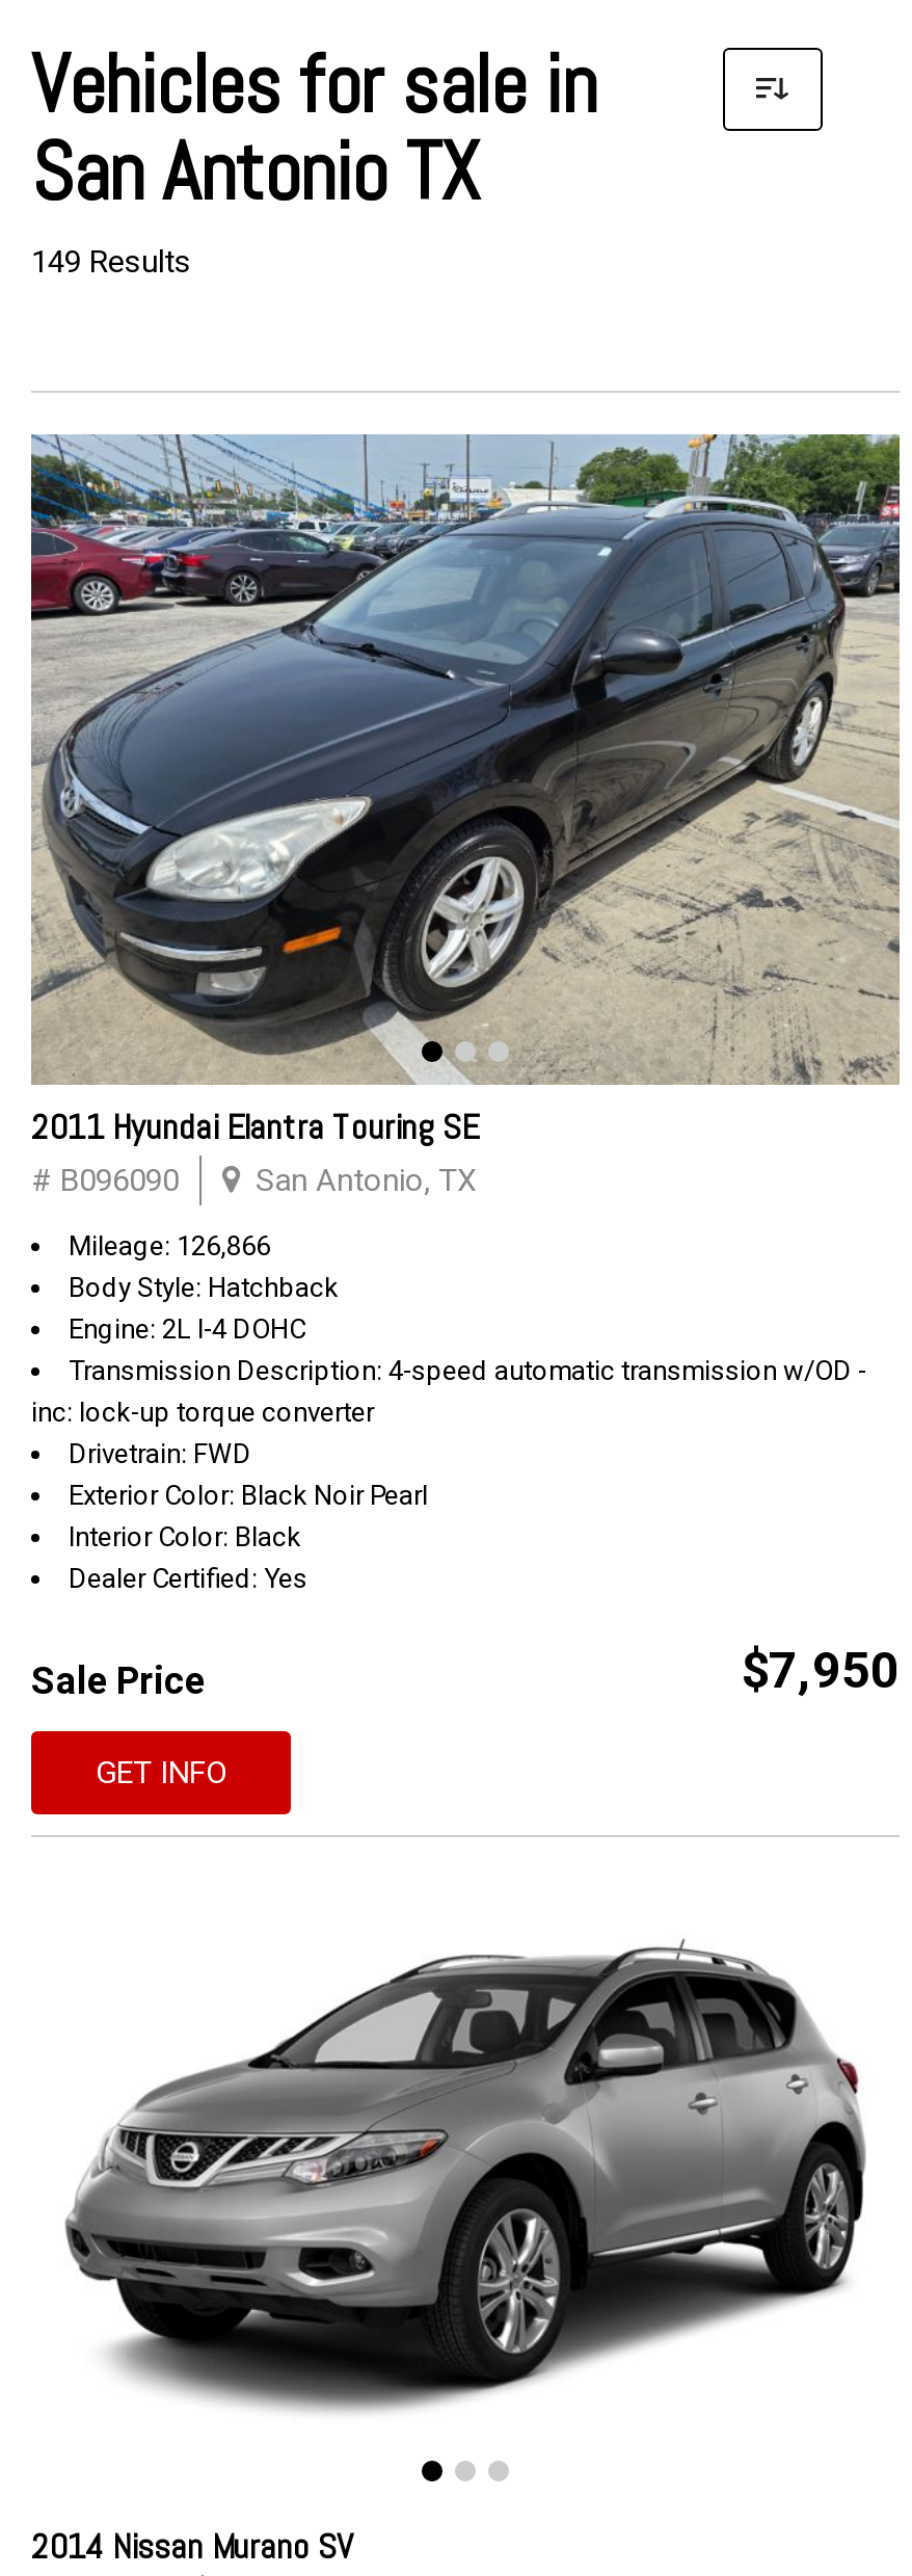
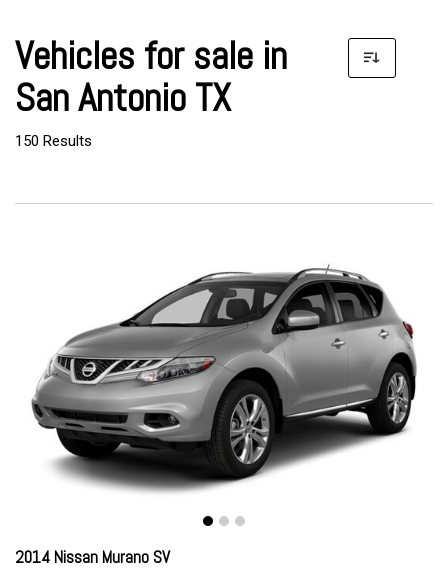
[31,243,191,281] 149 Results -> [15,132,92,150] 150 Results
[29,432,902,1790] [image] | 2011 Hyundai Elantra Touring SE | # B096090 | San Antonio, TX | Mileage: 126,866 | Body Style: Hatchback | Engine: 2L I-4 DOHC | Transmission Description: 4-speed automatic transmission w/OD - | inc: lock-up torque converter | Drivetrain: FWD | Exterior Color: Black Noir Pearl | Interior Color: Black | Dealer Certified: Yes | Sale Price | $7,950 | GET INFO -> none

